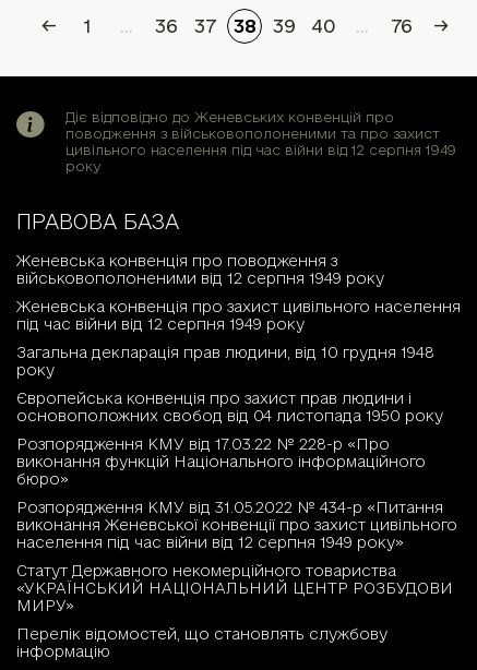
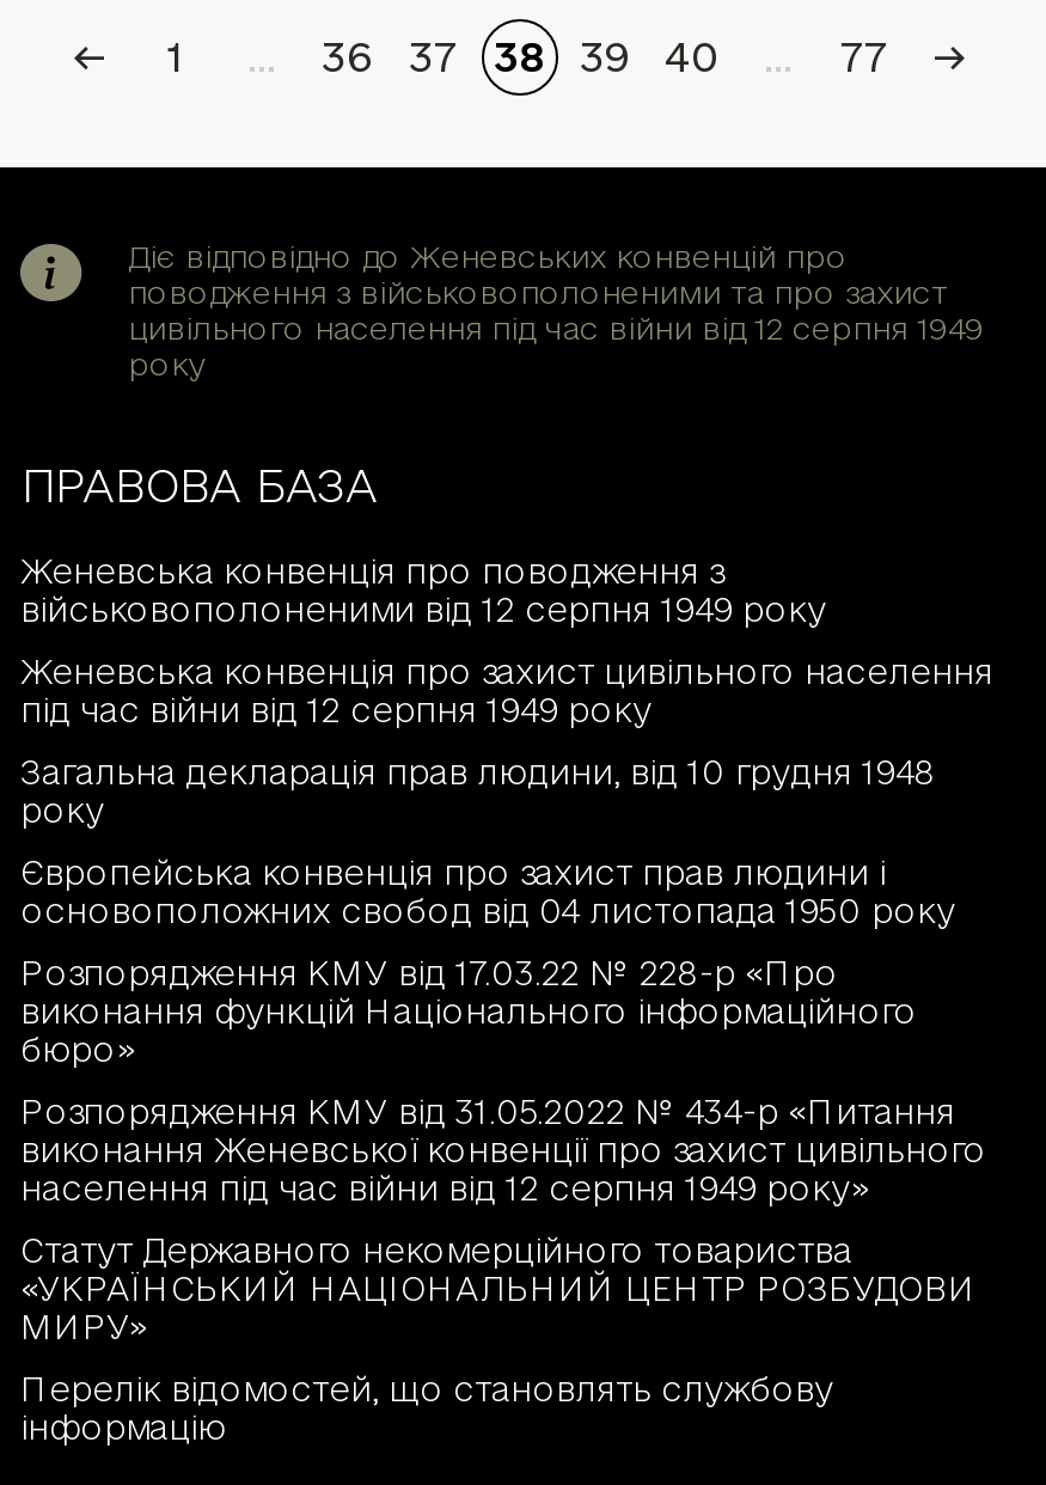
[391,16,413,36] 76 -> [840,34,888,80] 77

